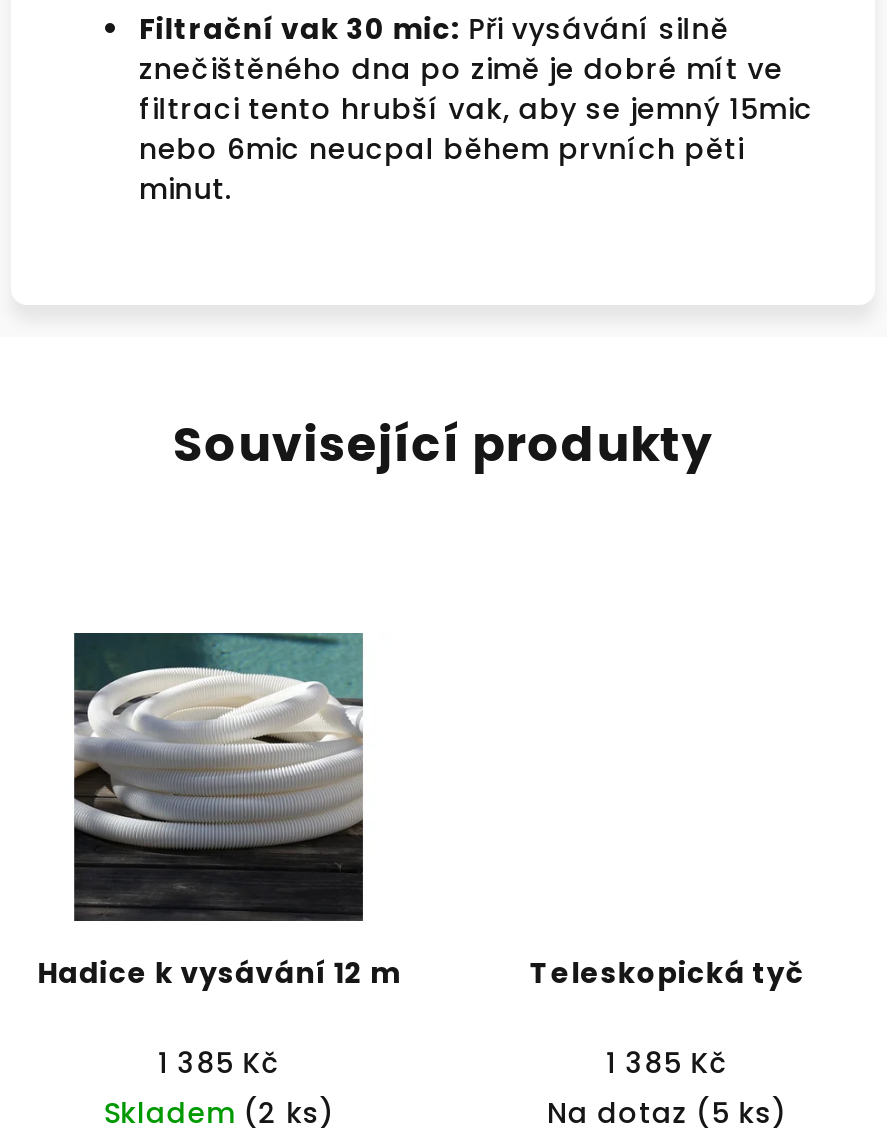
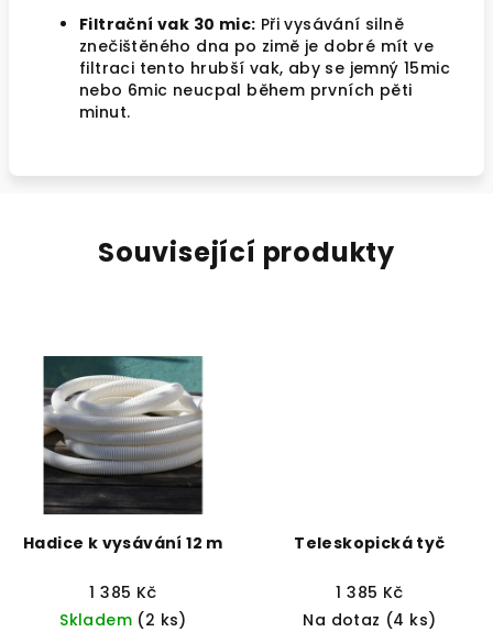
[547,1094,787,1134] Na dotaz (5 ks) -> [303,609,436,631] Na dotaz (4 ks)

